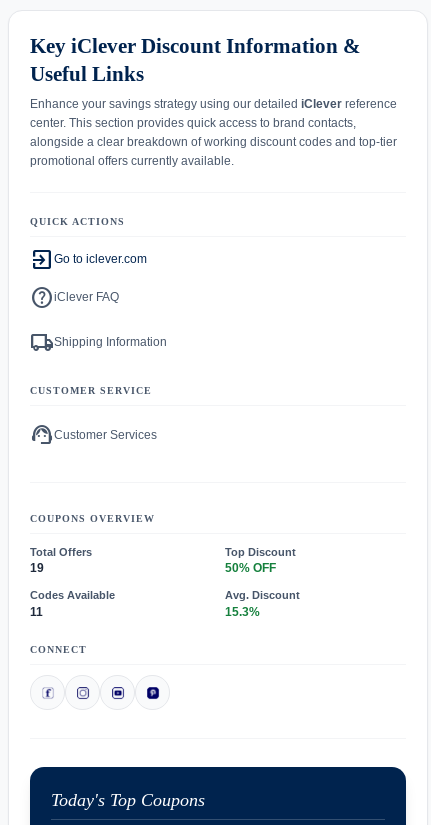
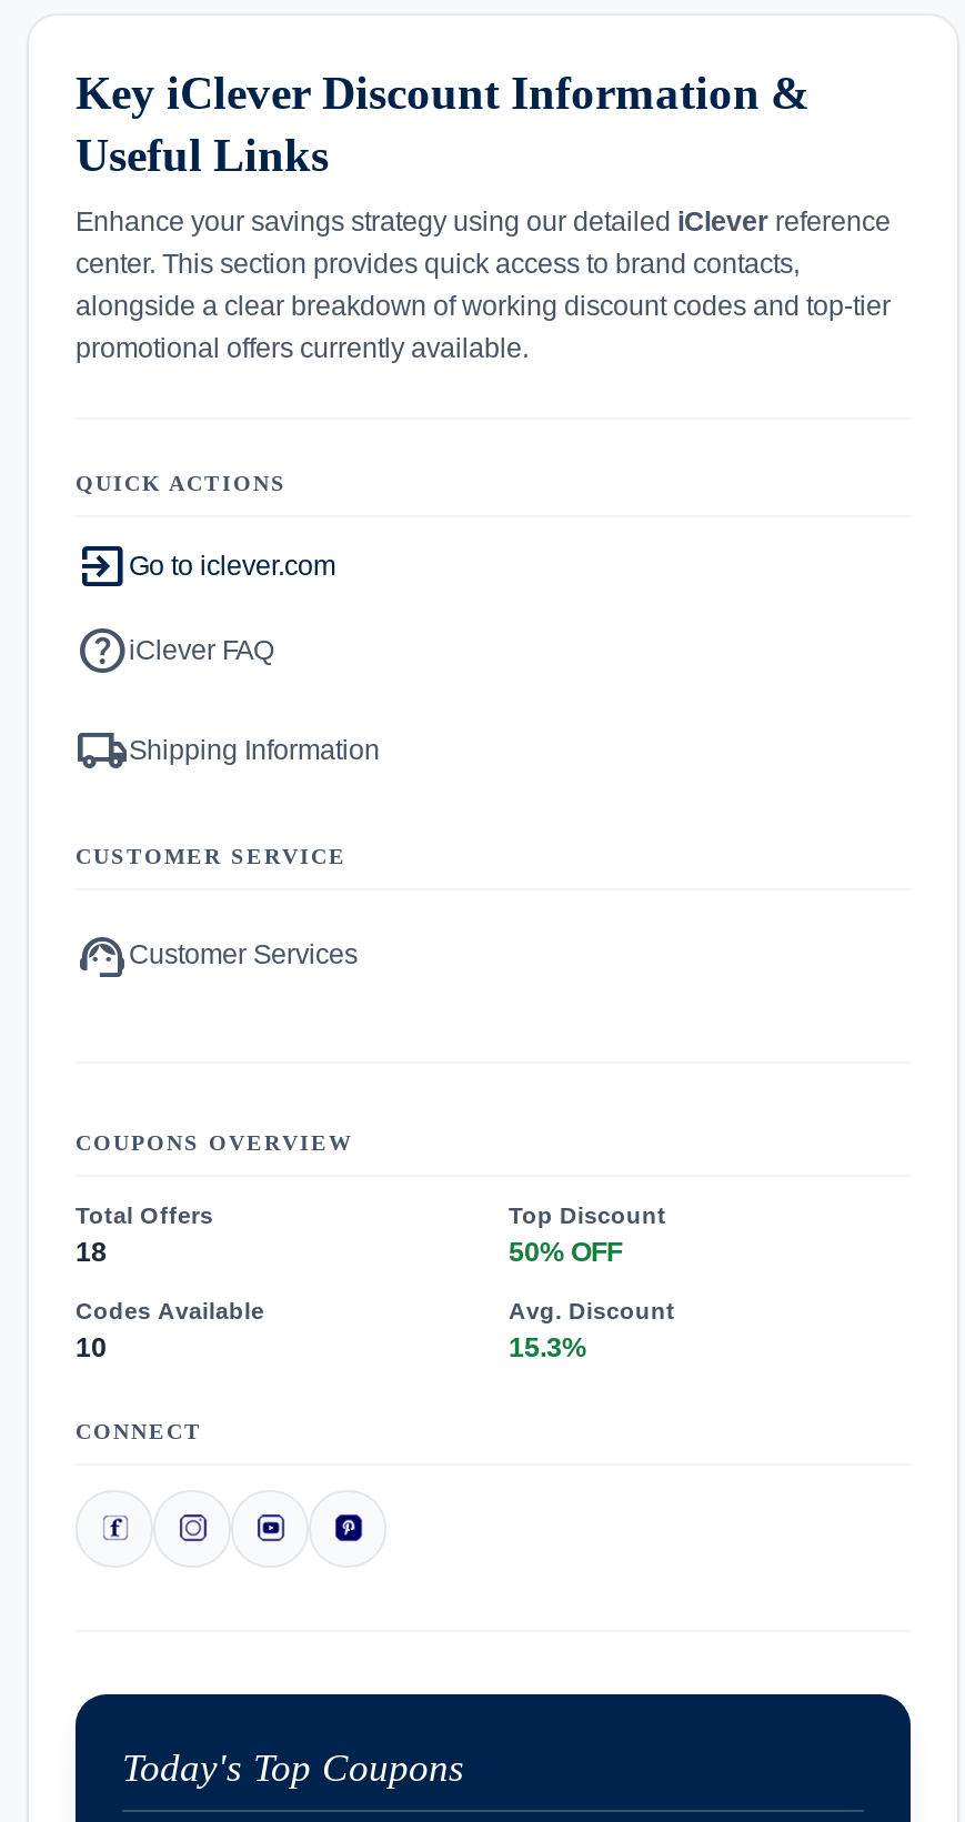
[30,561,44,575] 19 -> [76,1236,107,1267] 18
[30,604,43,618] 11 -> [76,1332,107,1363] 10

